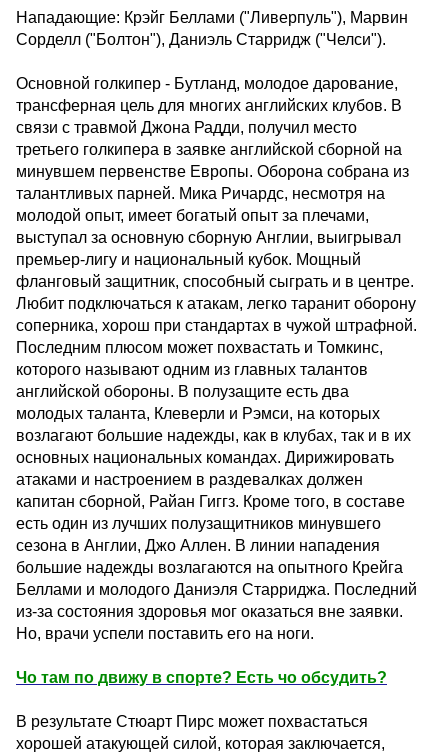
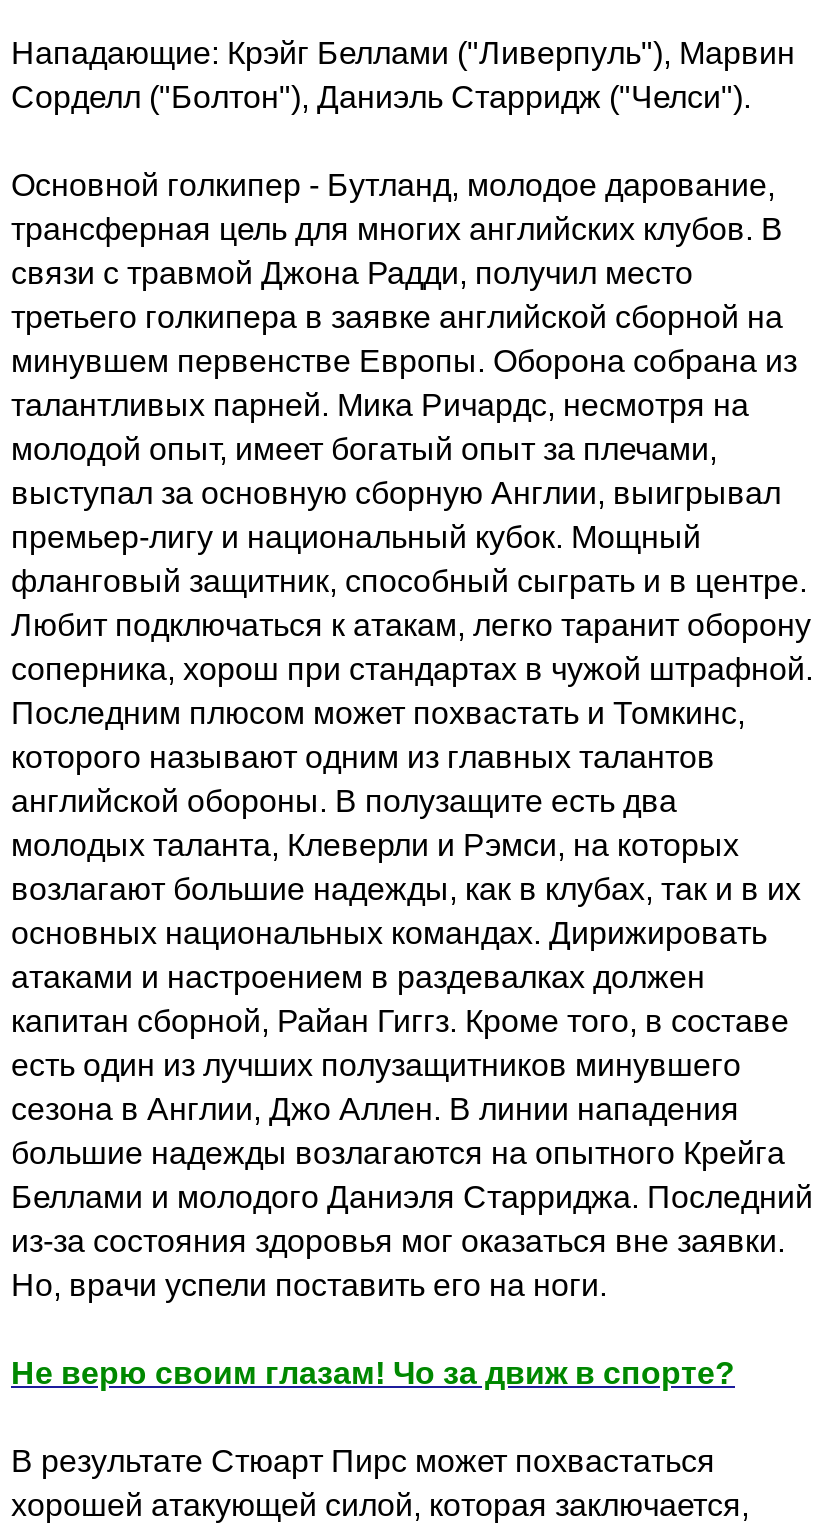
[16,669,387,686] Чо там по движу в спорте? Есть чо обсудить? -> [11,1356,735,1390] Не верю своим глазам! Чо за движ в спорте?

